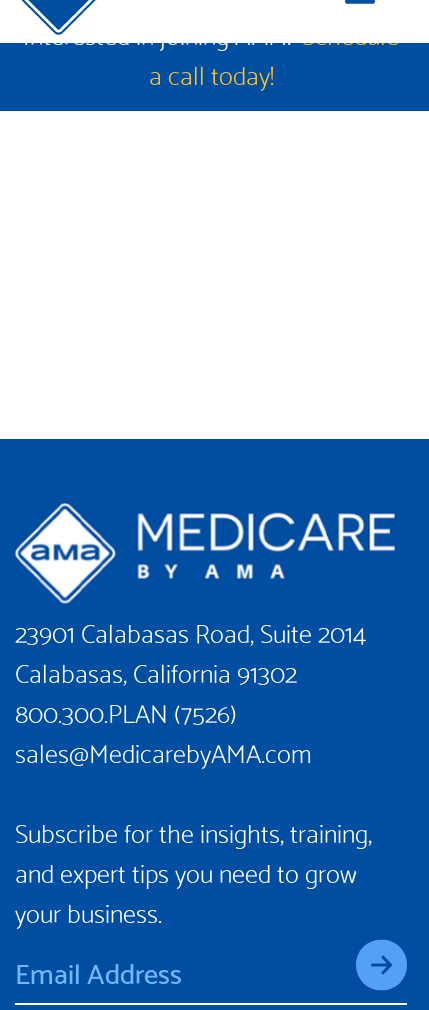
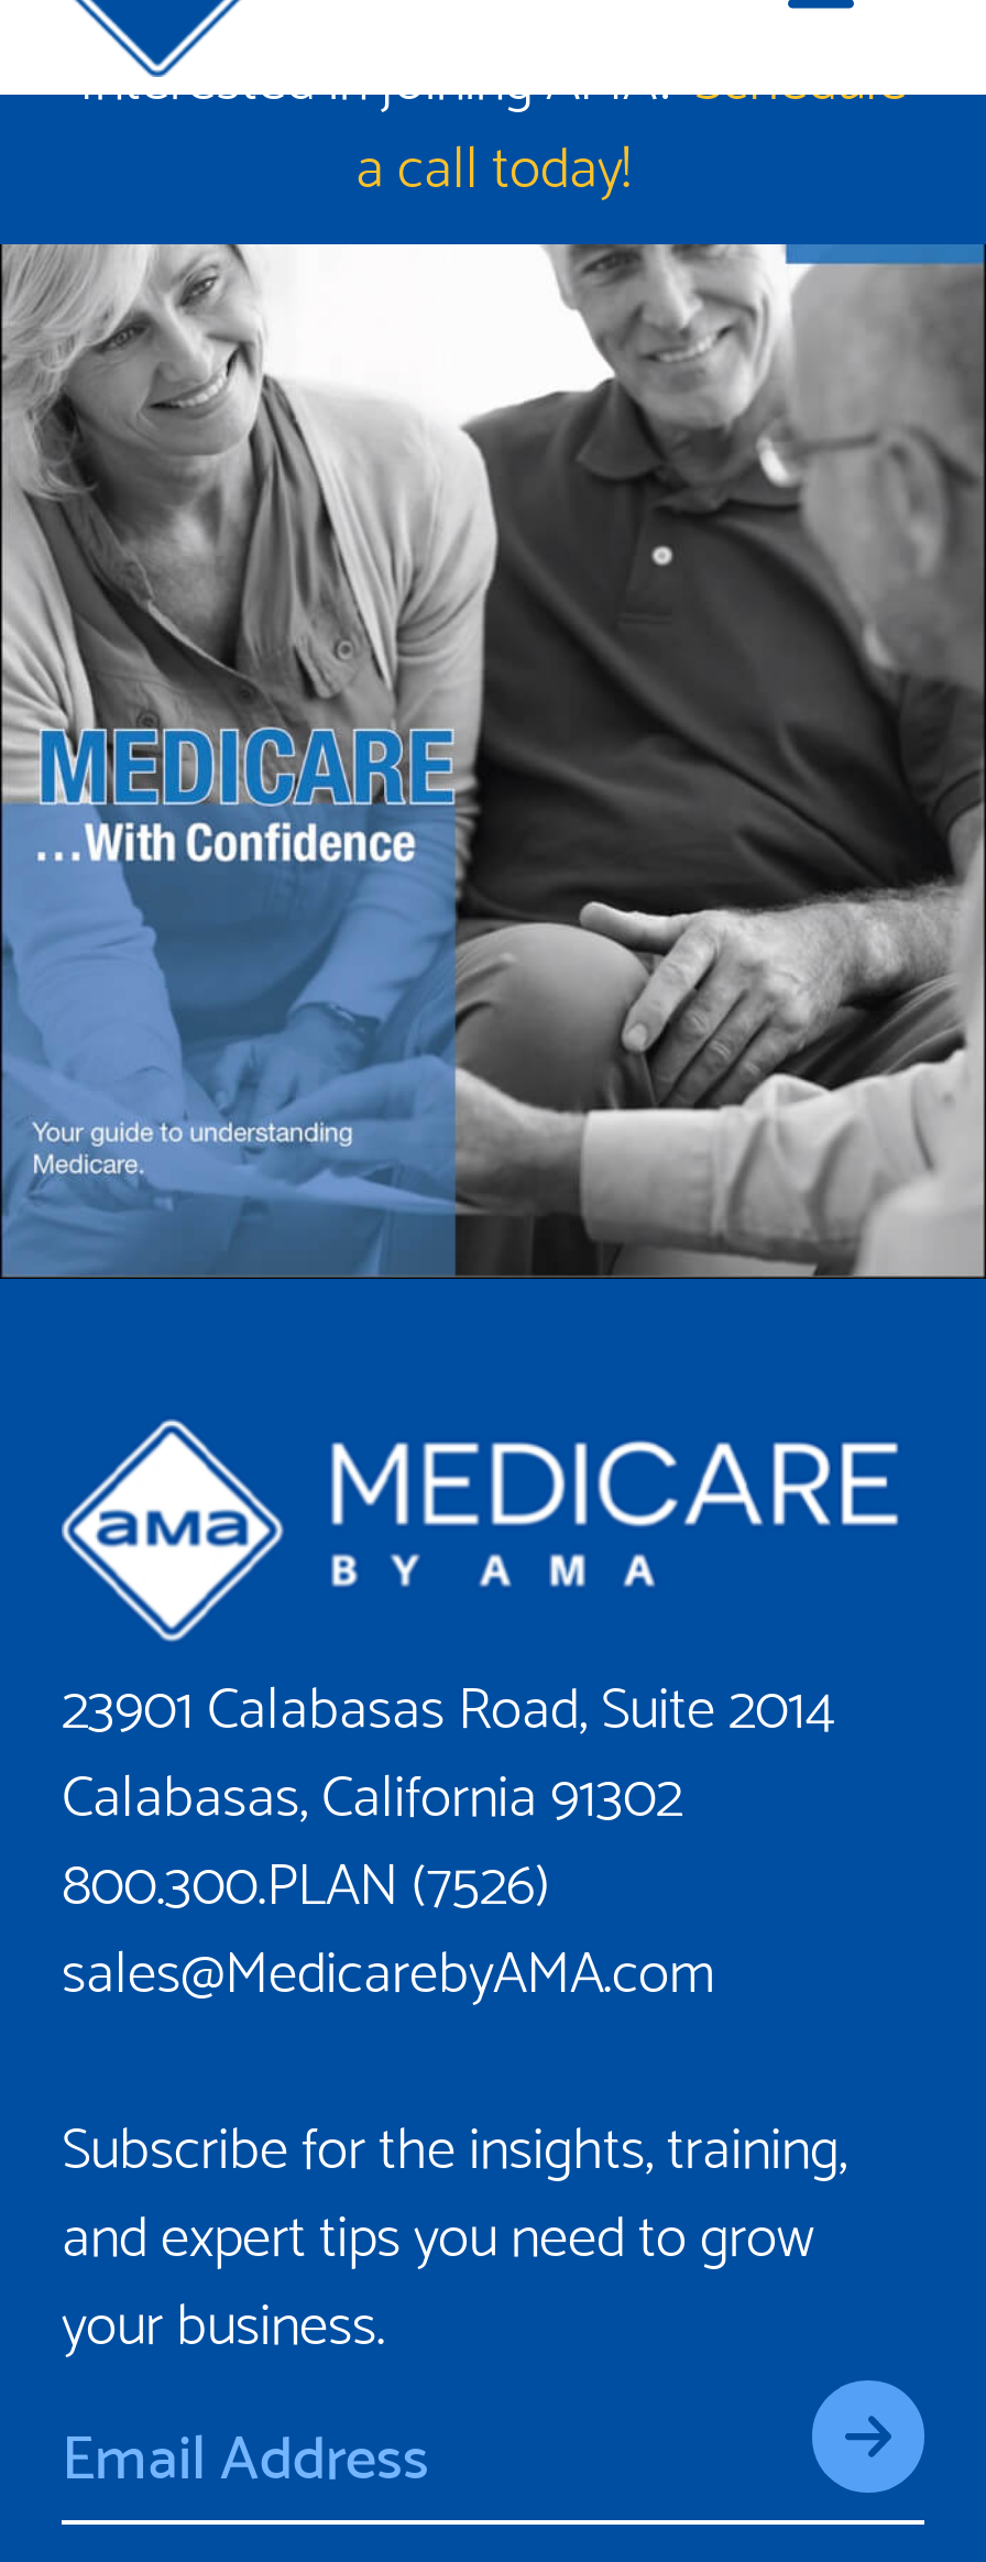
none -> [7,242,979,1281] [image]

